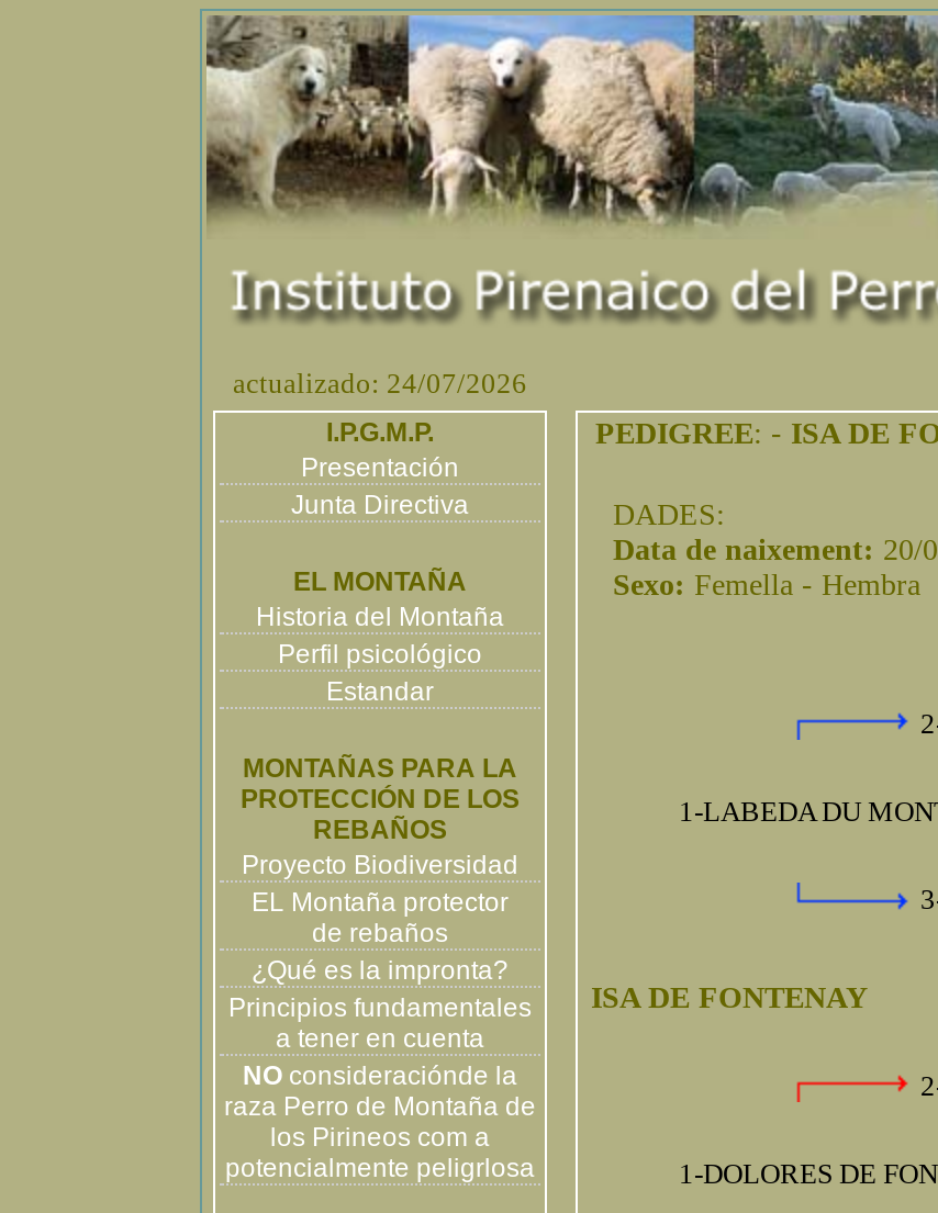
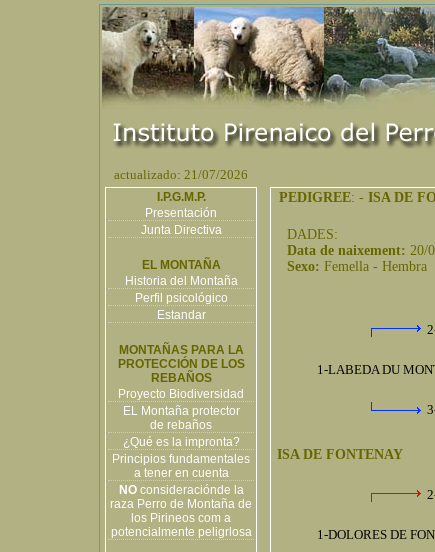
[213,367,527,400] actualizado: 24/07/2026 -> [105,167,248,182] actualizado: 21/07/2026

